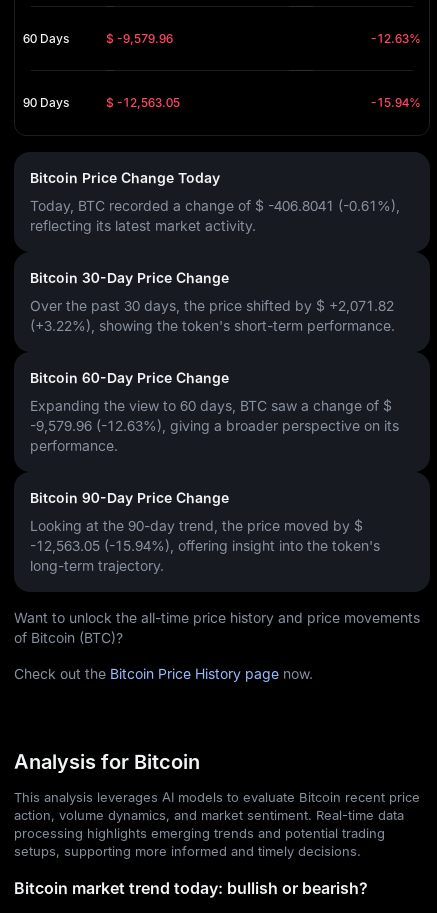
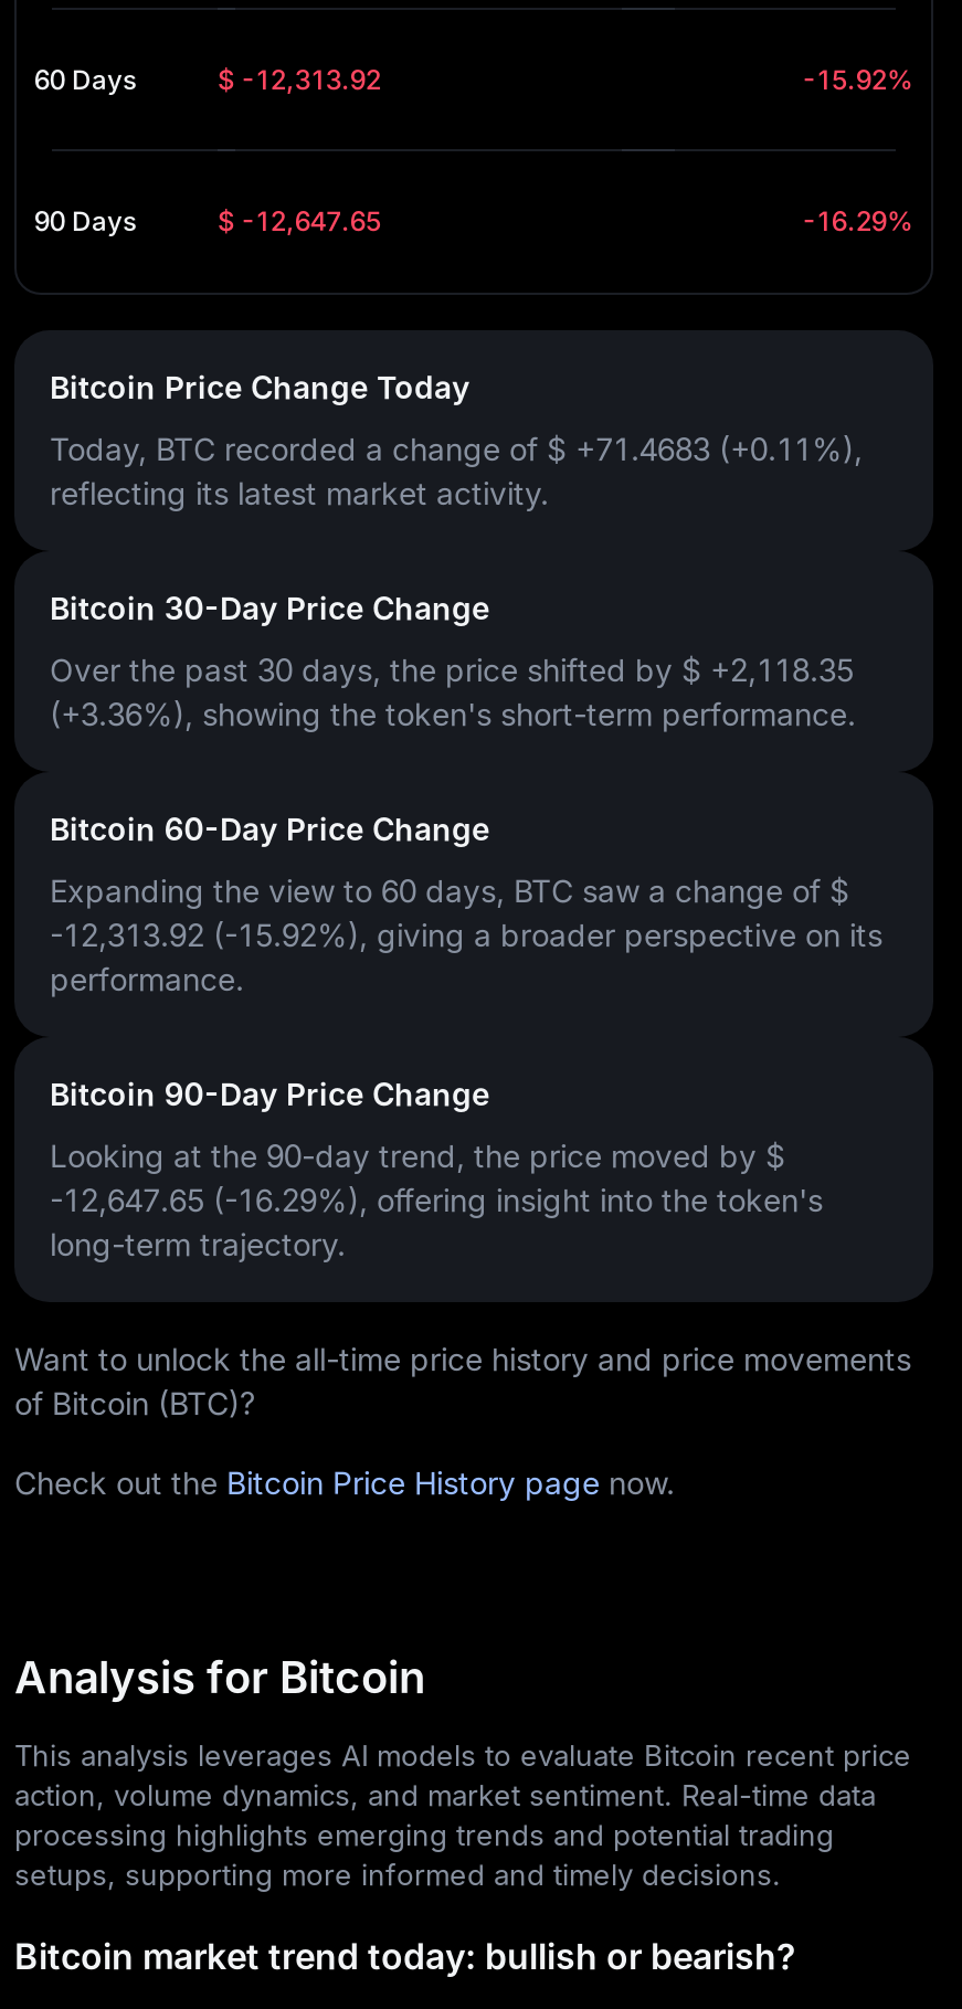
[106,31,173,46] $ -9,579.96 -> [218,63,381,96] $ -12,313.92
[371,31,421,46] -12.63% -> [803,63,913,96] -15.92%
[106,95,180,110] $ -12,563.05 -> [218,204,381,237] $ -12,647.65
[371,95,421,110] -15.94% -> [803,204,913,237] -16.29%
[30,197,400,214] Today, BTC recorded a change of $ -406.8041 (-0.61%), -> [50,429,863,467] Today, BTC recorded a change of $ +71.4683 (+0.11%),
[30,297,394,314] Over the past 30 days, the price shifted by $ +2,071.82 -> [50,650,854,688] Over the past 30 days, the price shifted by $ +2,118.35
[30,317,395,334] (+3.22%), showing the token's short-term performance. -> [50,694,856,732] (+3.36%), showing the token's short-term performance.
[30,417,399,434] -9,579.96 (-12.63%), giving a broader perspective on its -> [50,915,882,953] -12,313.92 (-15.92%), giving a broader perspective on its
[30,537,380,554] -12,563.05 (-15.94%), offering insight into the token's -> [50,1180,823,1218] -12,647.65 (-16.29%), offering insight into the token's

